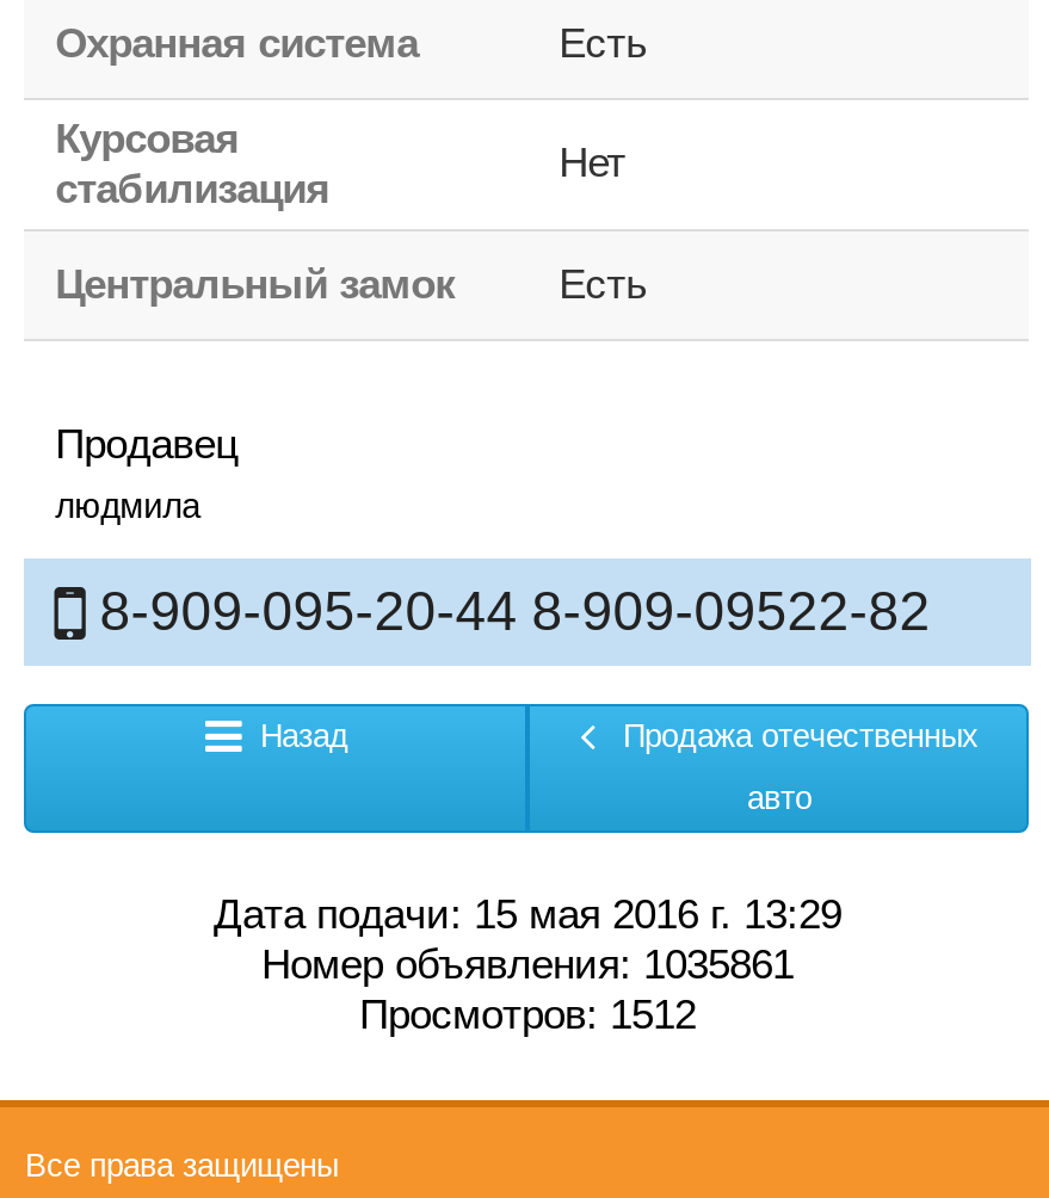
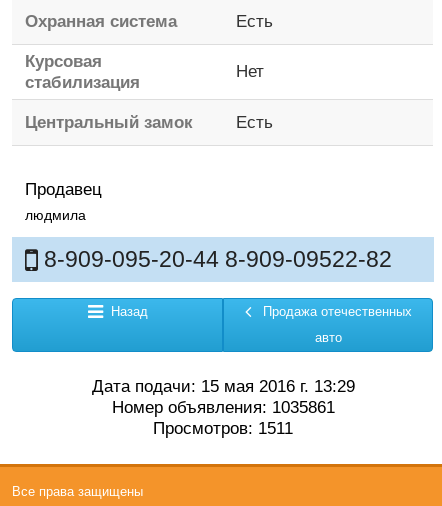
[359,990,696,1037] Просмотров: 1512 -> [153,418,293,438] Просмотров: 1511

